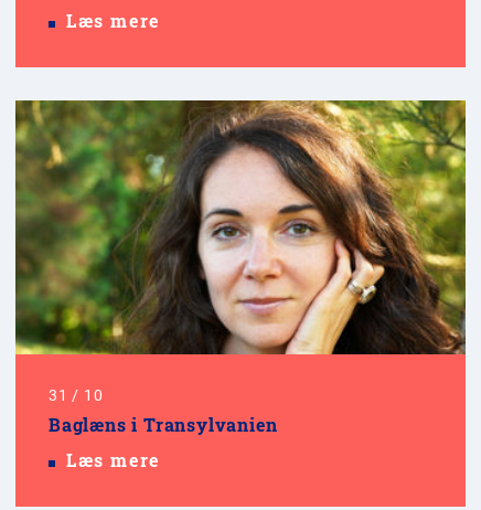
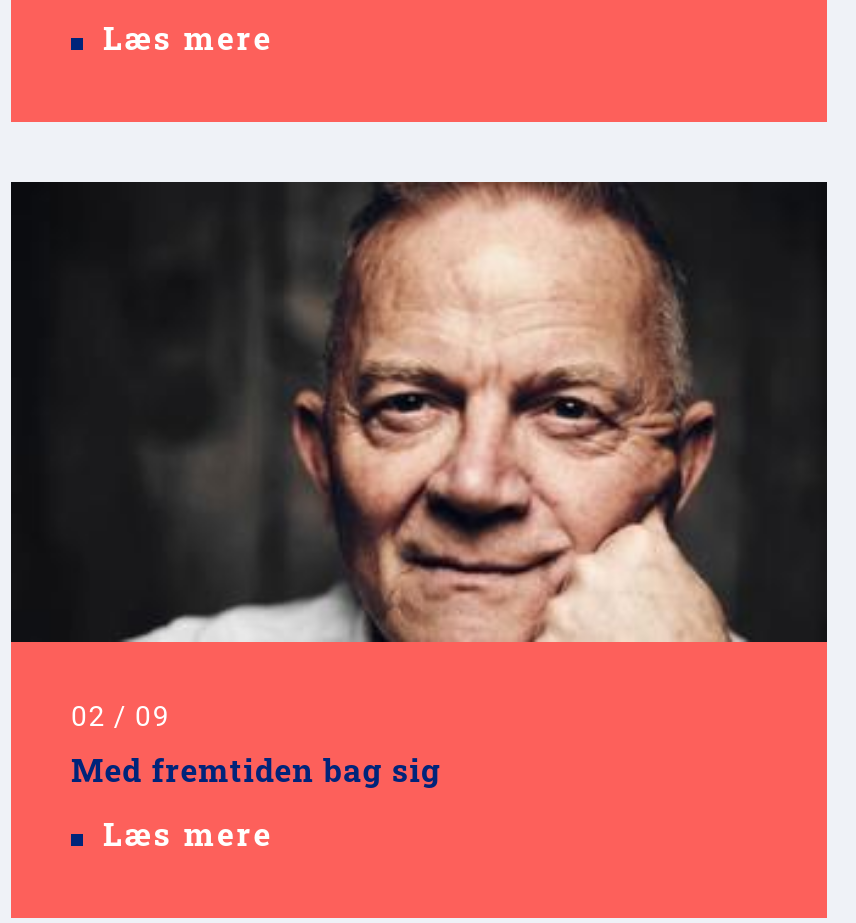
[14,99,467,436] [image] | 31 / 10 | Baglæns i Transylvanien -> [9,180,829,790] [image] | 02 / 09 | Med fremtiden bag sig

